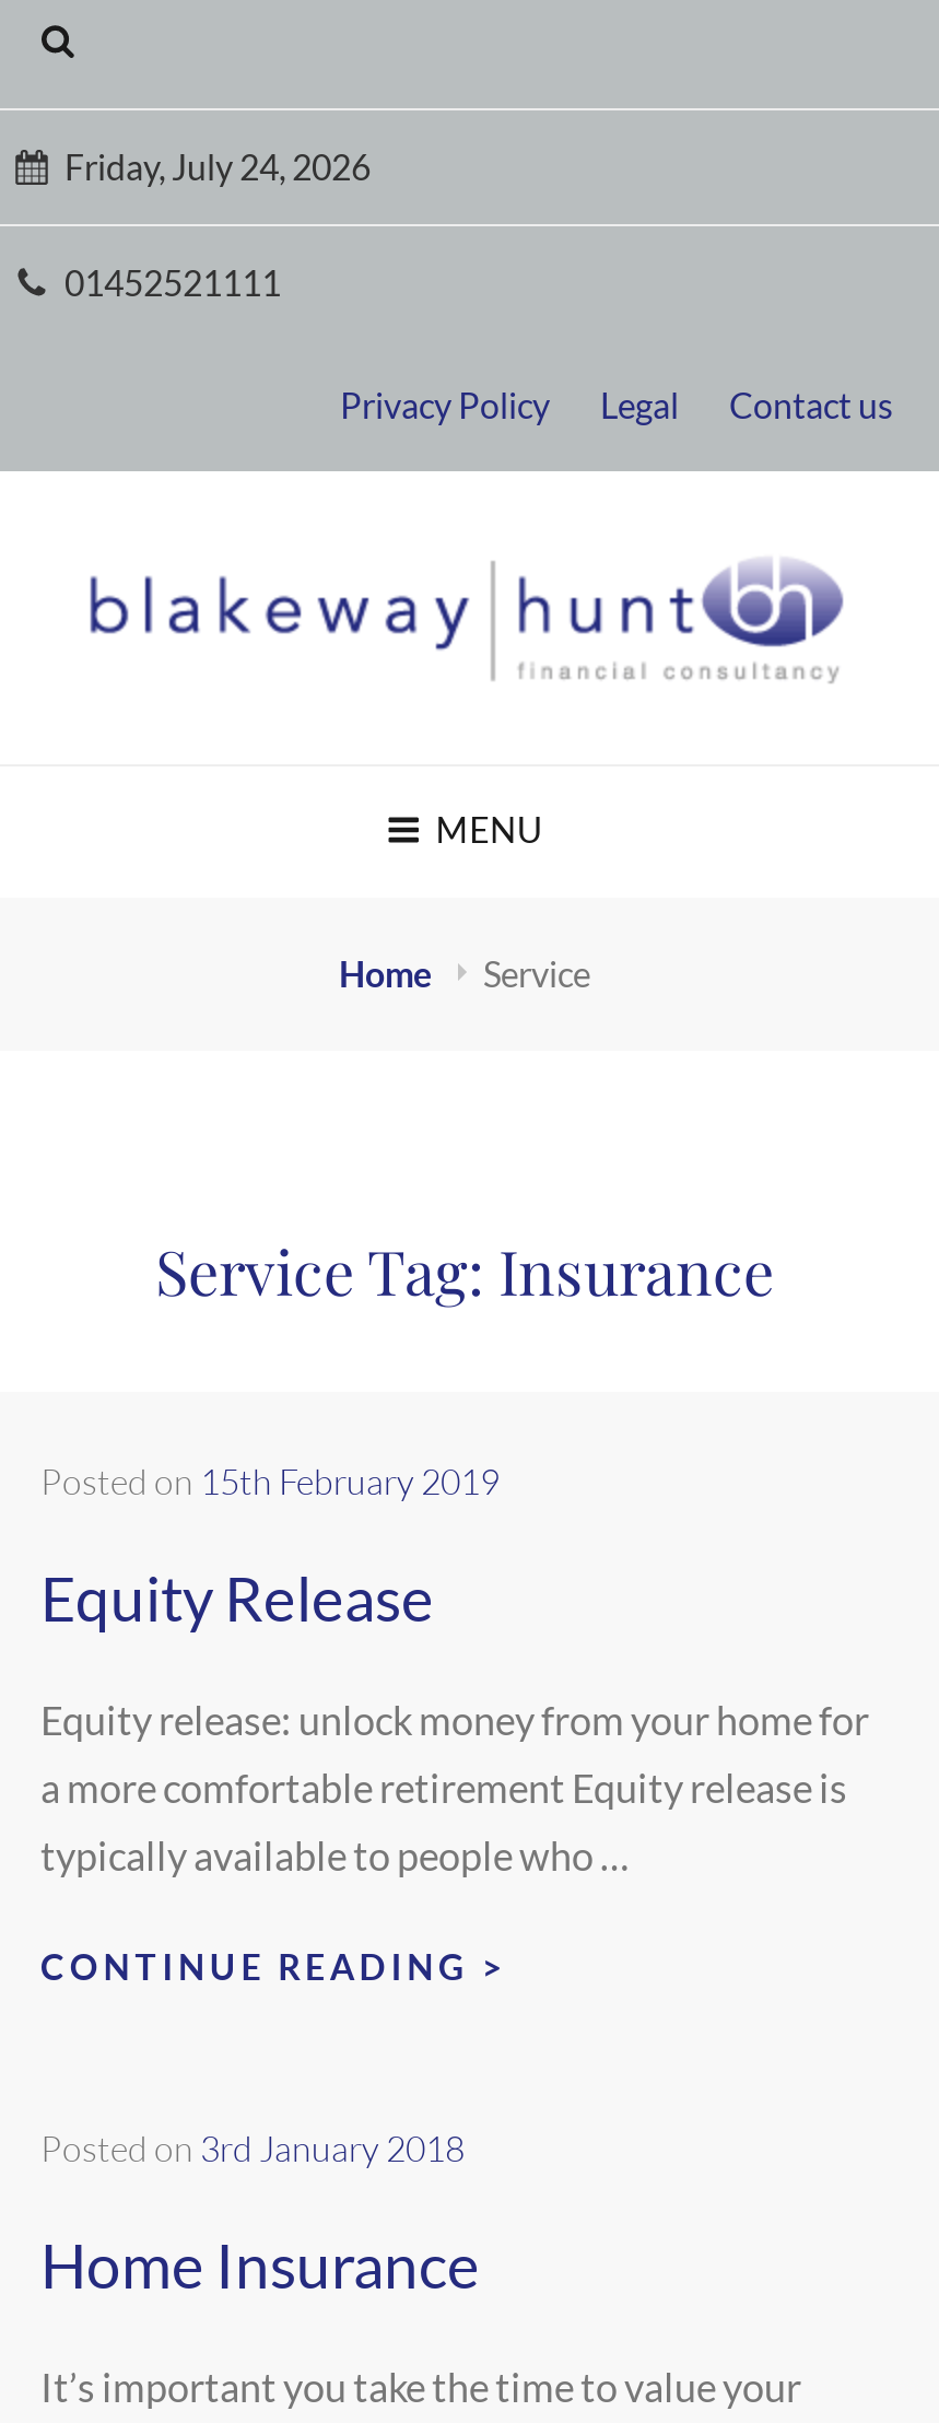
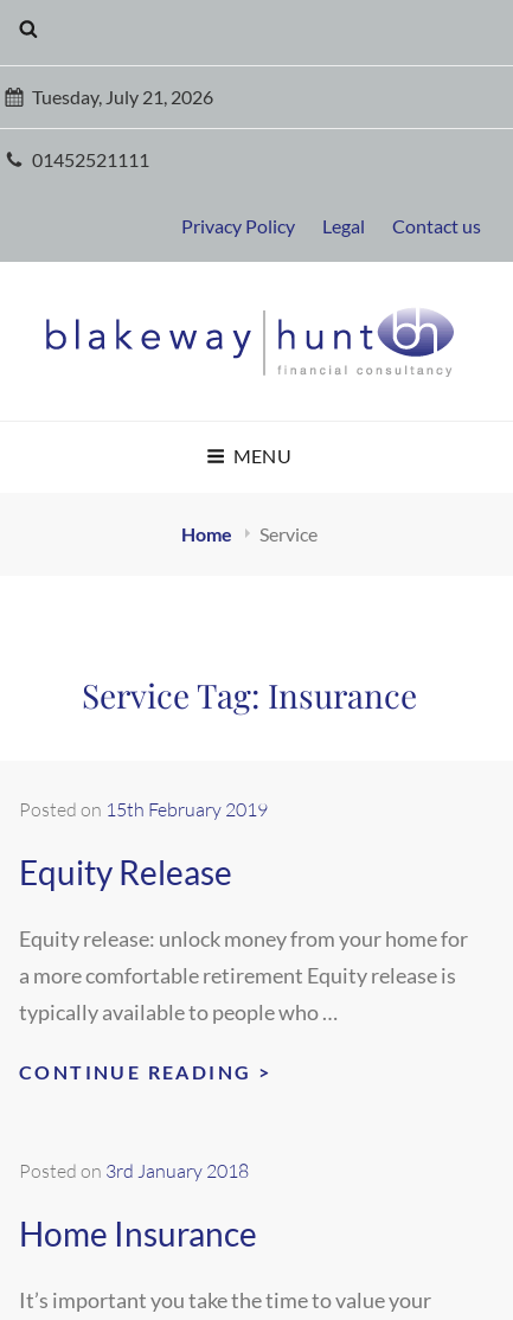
[64,145,371,187] Friday, July 24, 2026 -> [32,85,213,108] Tuesday, July 21, 2026

